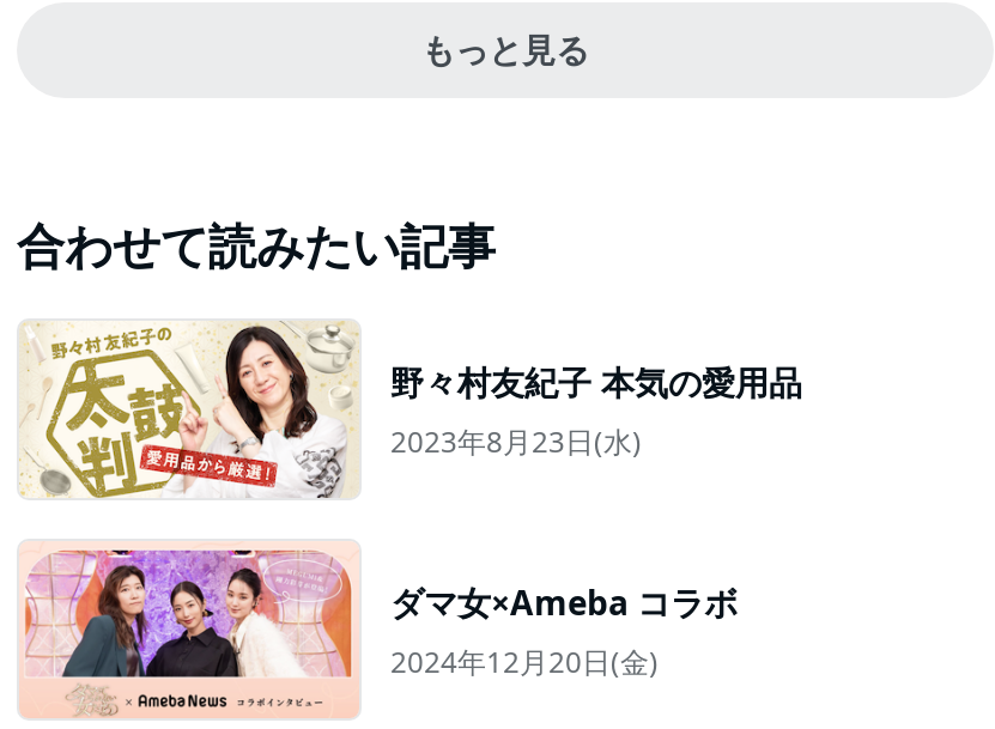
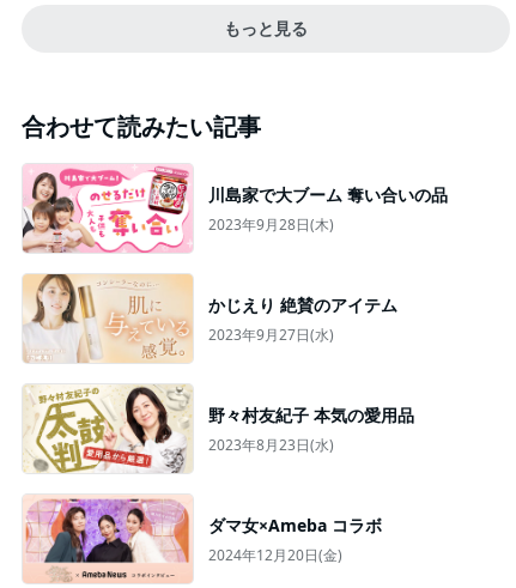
none -> [22,165,448,254] [image] | 川島家で大ブーム 奪い合いの品 | 2023年9月28日(木)
none -> [23,273,397,363] [image] | かじえり 絶賛のアイテム | 2023年9月27日(水)

